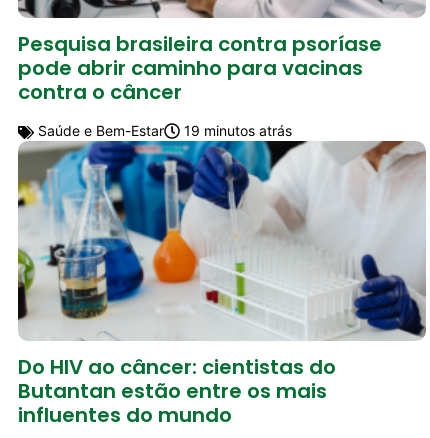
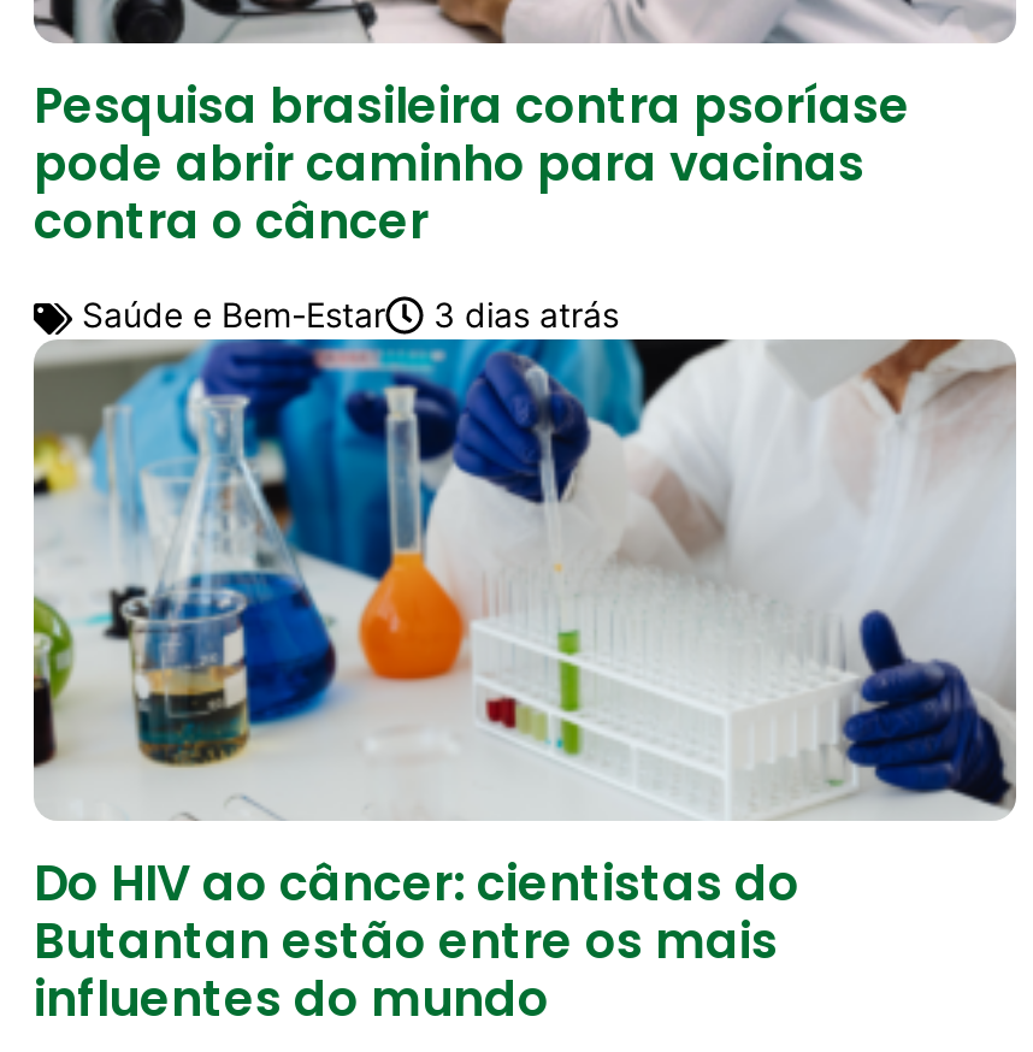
[180,122,292,139] 19 minutos atrás -> [424,293,619,334] 3 dias atrás

